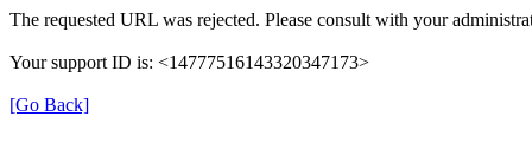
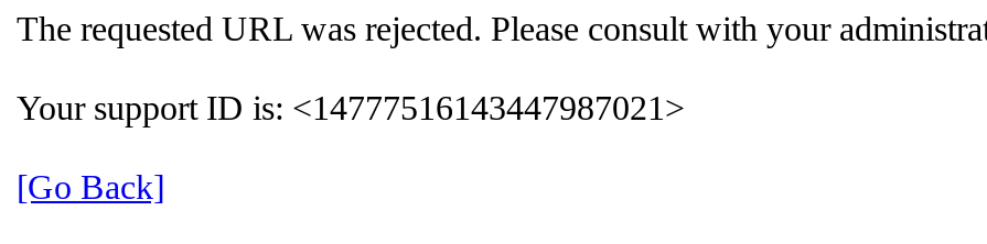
[9,52,369,72] Your support ID is: <14777516143320347173> -> [17,89,685,126] Your support ID is: <14777516143447987021>

